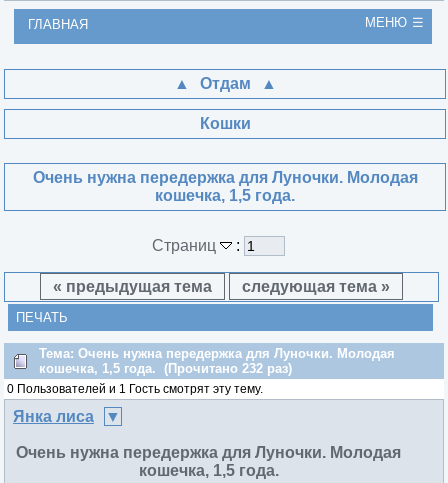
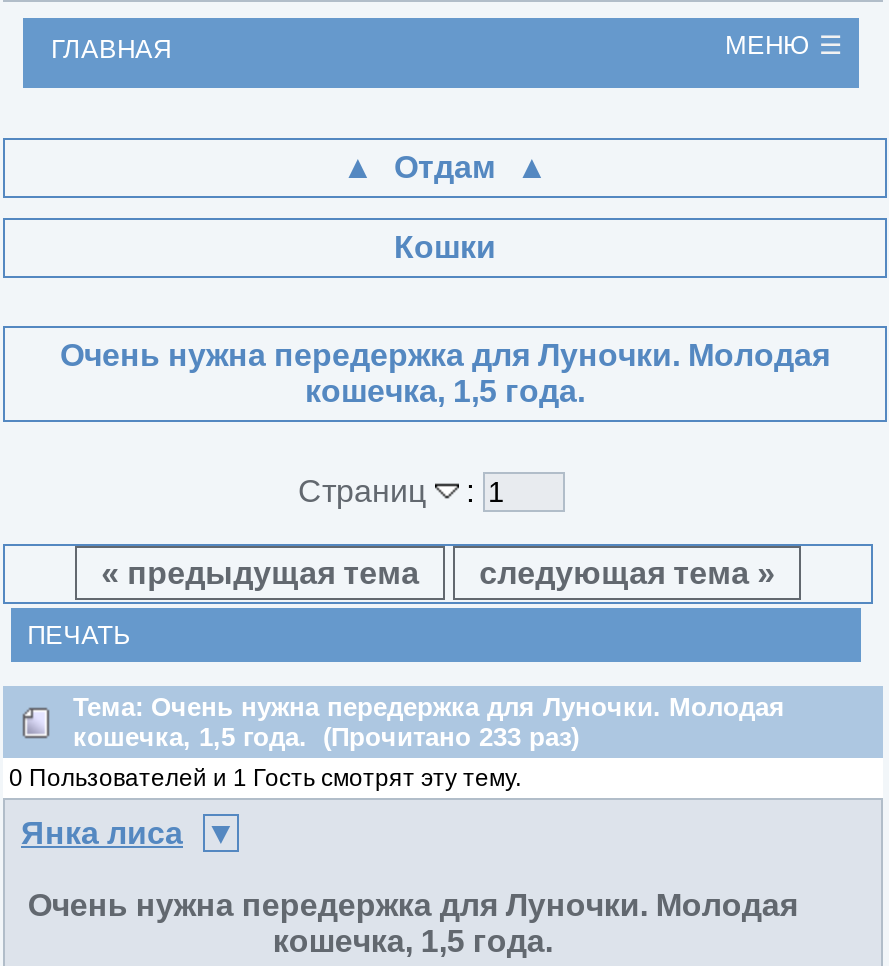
[39,361,292,376] кошечка, 1,5 года. (Прочитано 232 раз) -> [73,721,579,751] кошечка, 1,5 года. (Прочитано 233 раз)

